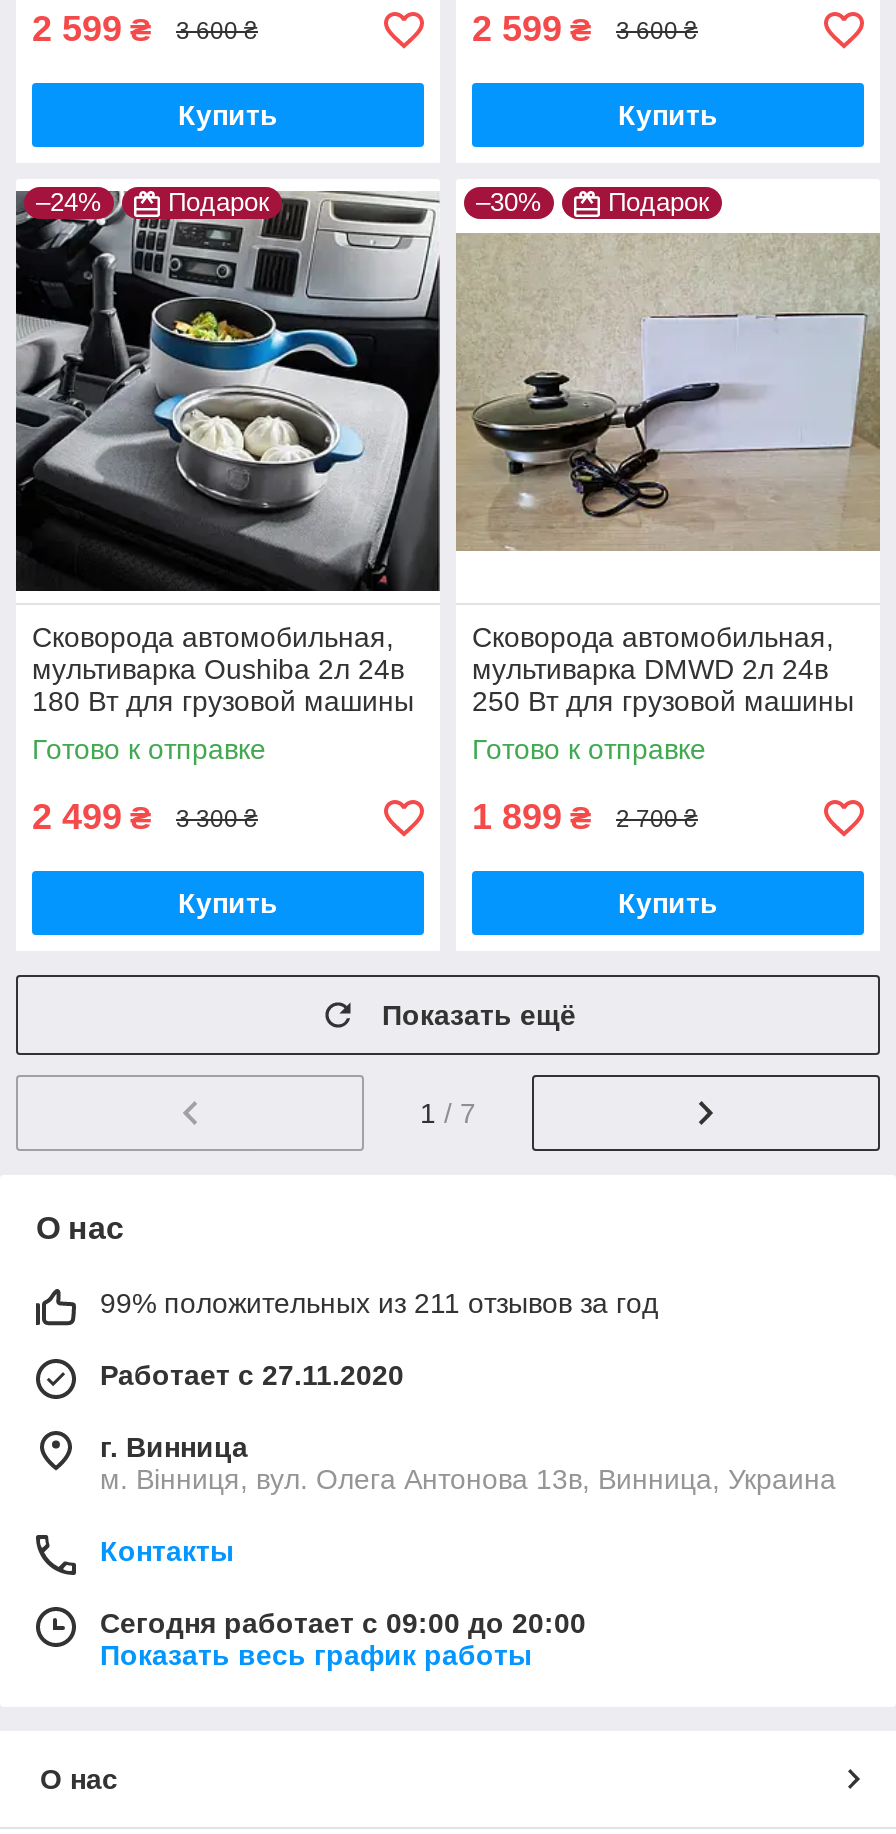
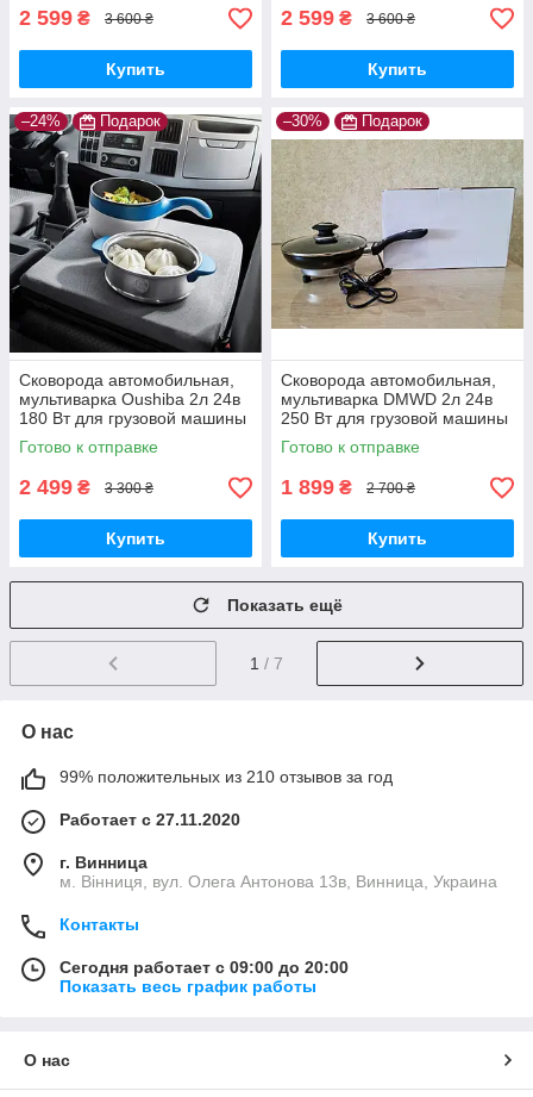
[100,1287,658,1319] 99% положительных из 211 отзывов за год -> [59,767,393,786] 99% положительных из 210 отзывов за год

